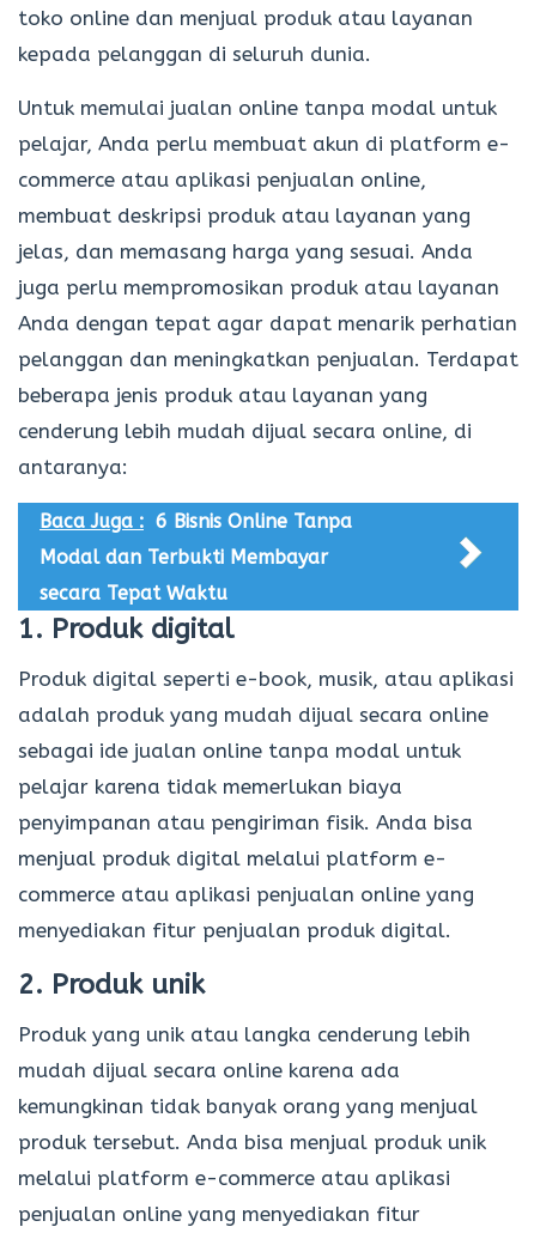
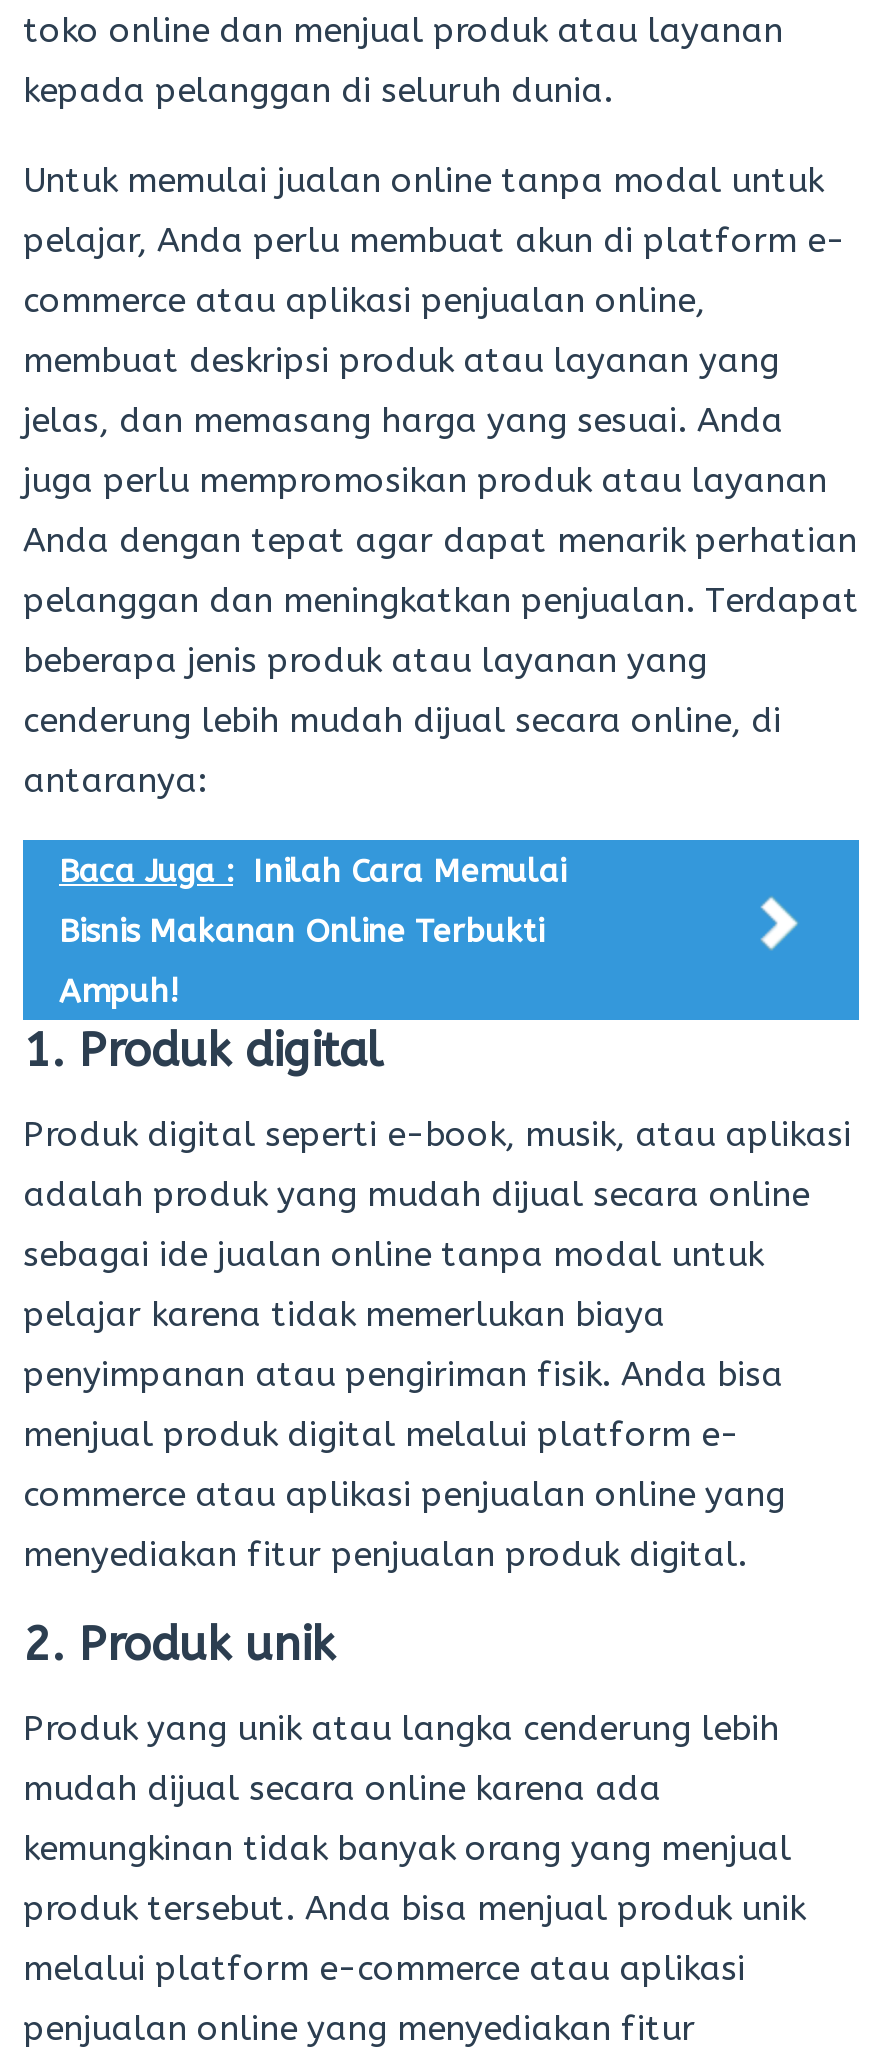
[40,510,352,532] Baca Juga : 6 Bisnis Online Tanpa -> [59,852,565,890] Baca Juga : Inilah Cara Memulai
[40,546,328,568] Modal dan Terbukti Membayar -> [59,912,543,950] Bisnis Makanan Online Terbukti
[40,582,227,604] secara Tepat Waktu -> [59,972,179,1010] Ampuh!

